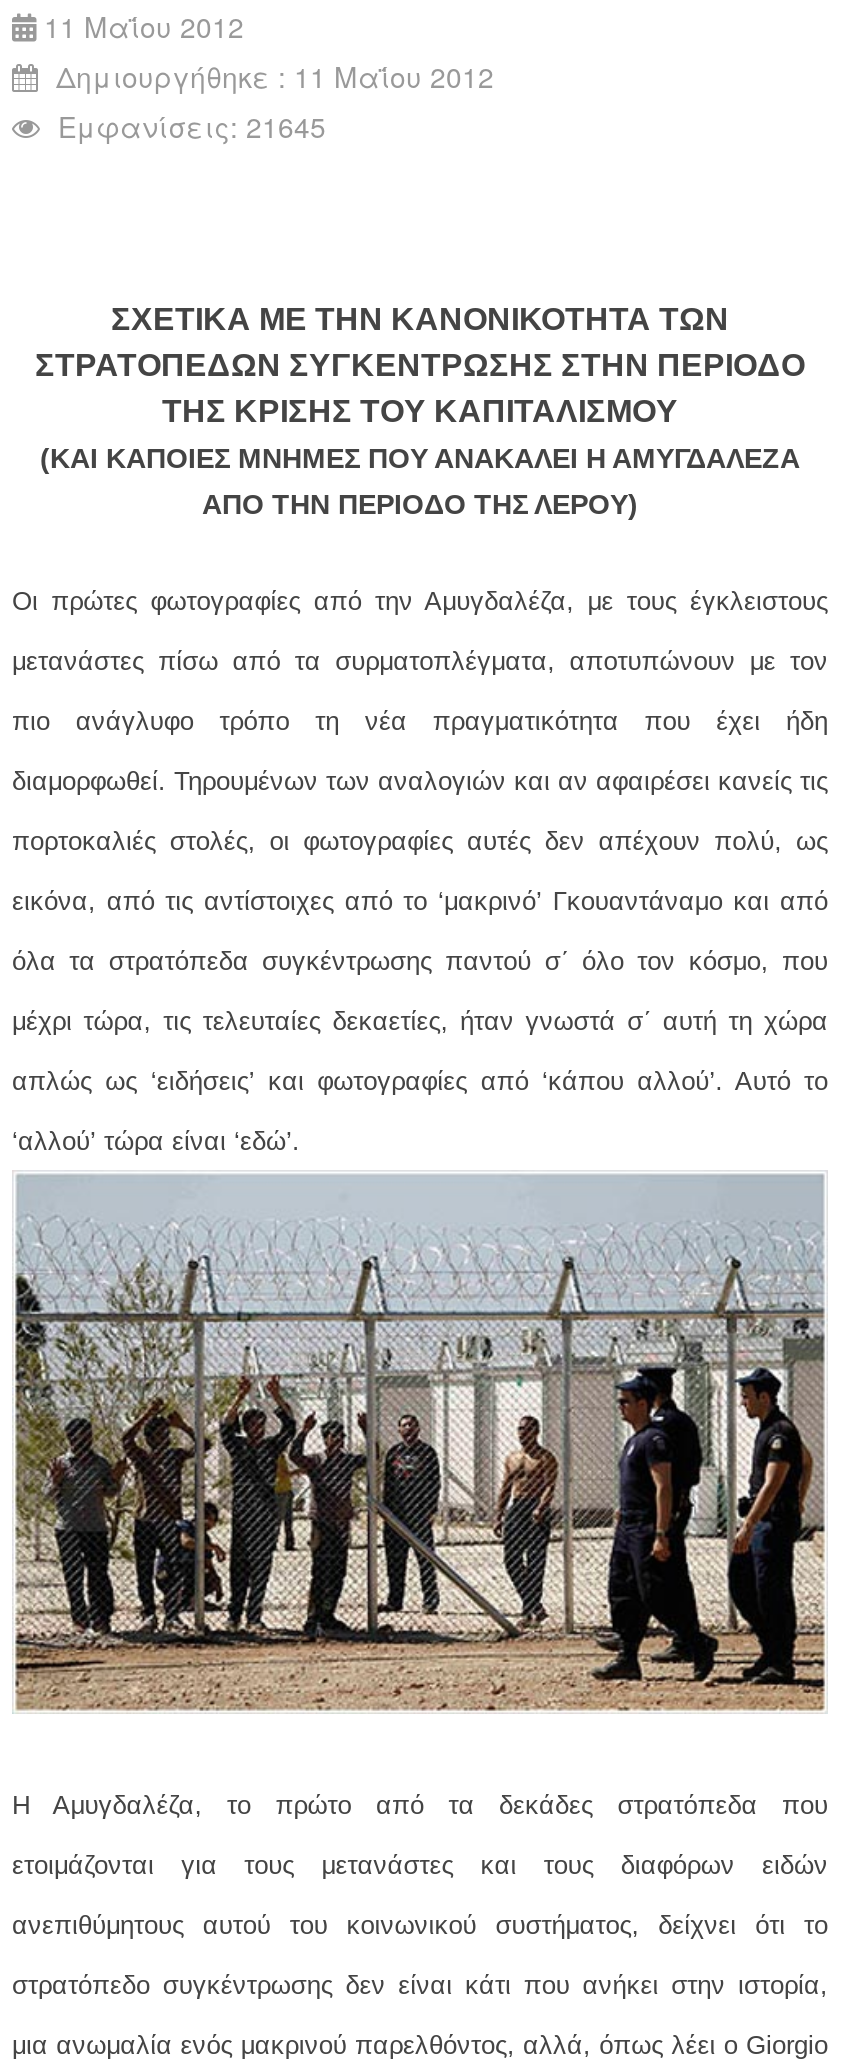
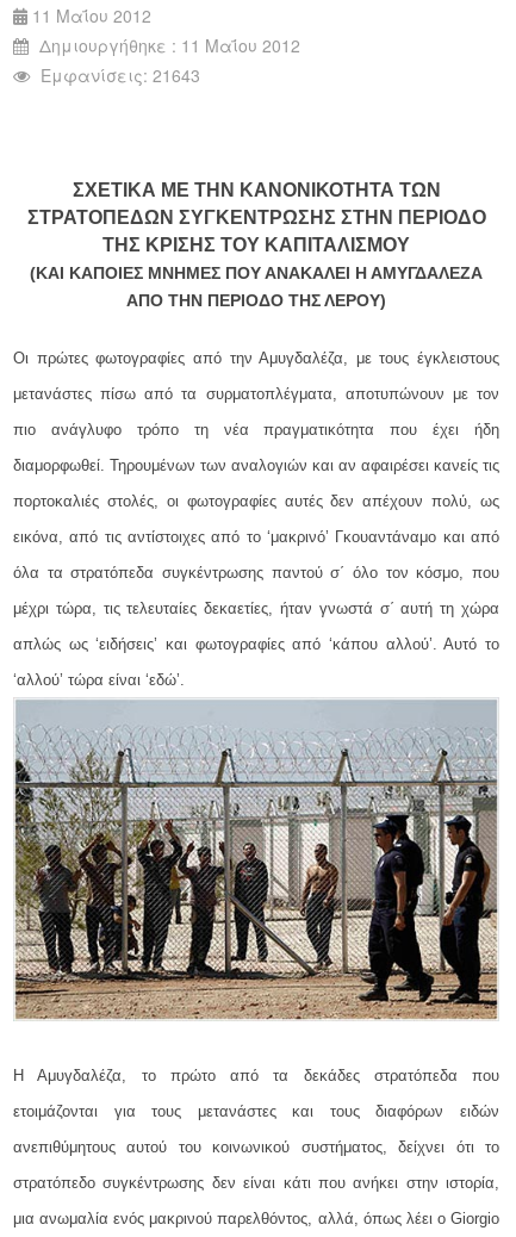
[58,106,326,146] Εμφανίσεις: 21645 -> [41,63,200,87] Εμφανίσεις: 21643

